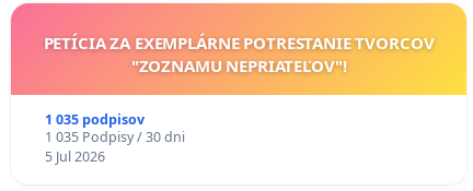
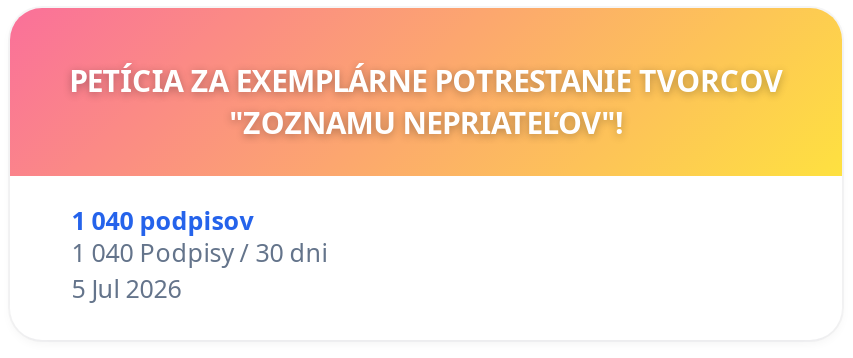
[45,111,144,129] 1 035 podpisov -> [72,203,254,237] 1 040 podpisov
[45,128,185,147] 1 035 Podpisy / 30 dni -> [72,235,328,269] 1 040 Podpisy / 30 dni

